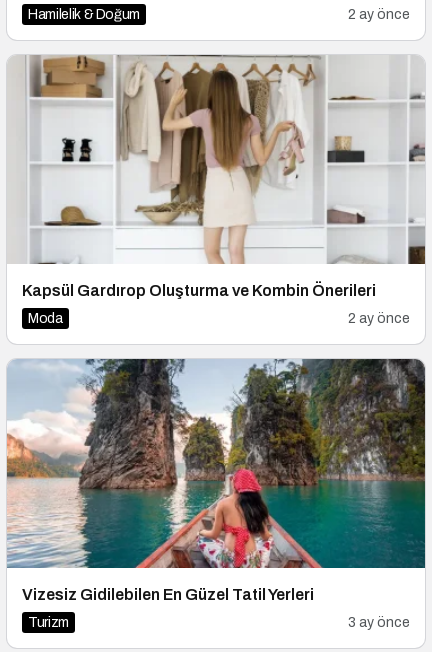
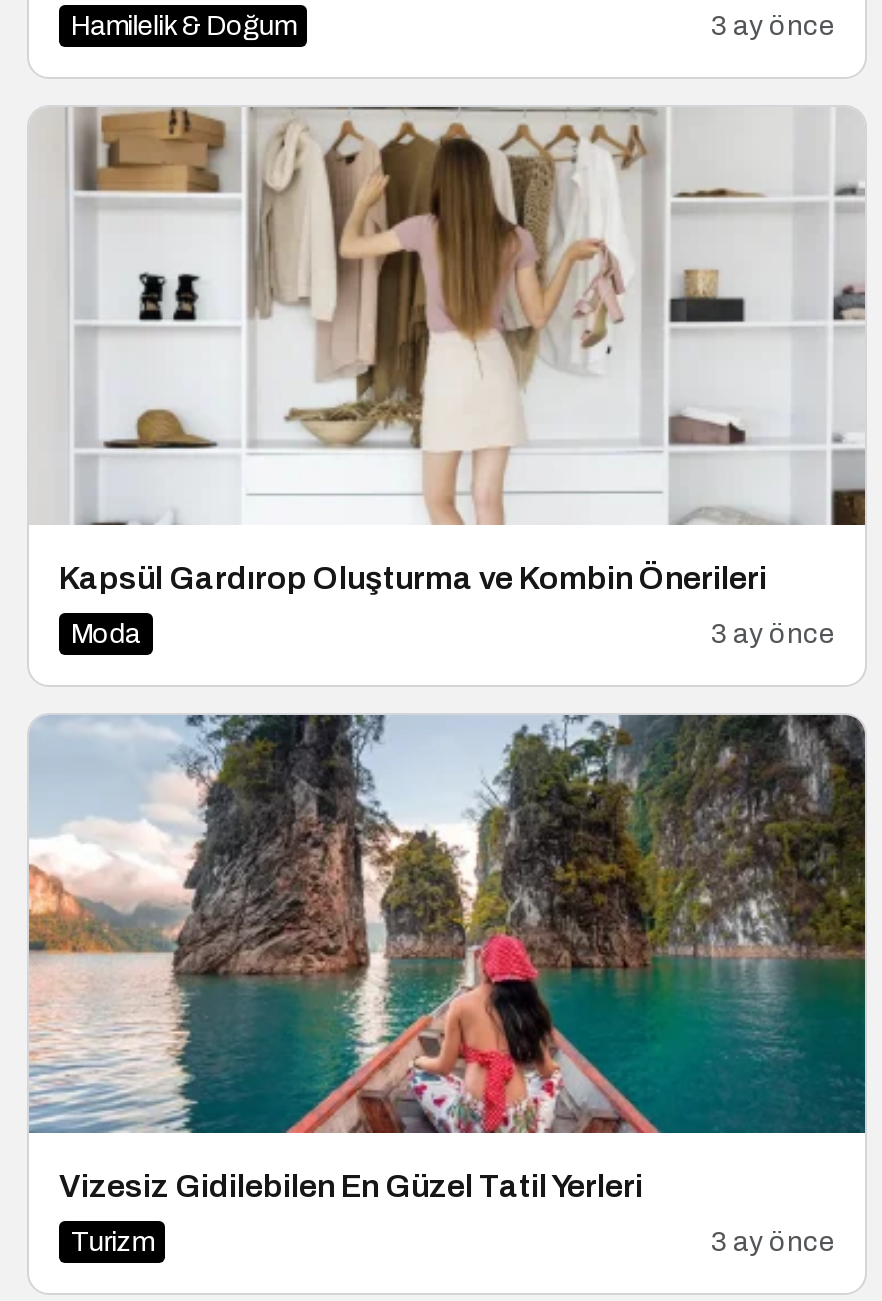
[348,7,410,22] 2 ay önce -> [711,11,835,41] 3 ay önce
[348,311,410,326] 2 ay önce -> [711,619,835,649] 3 ay önce

